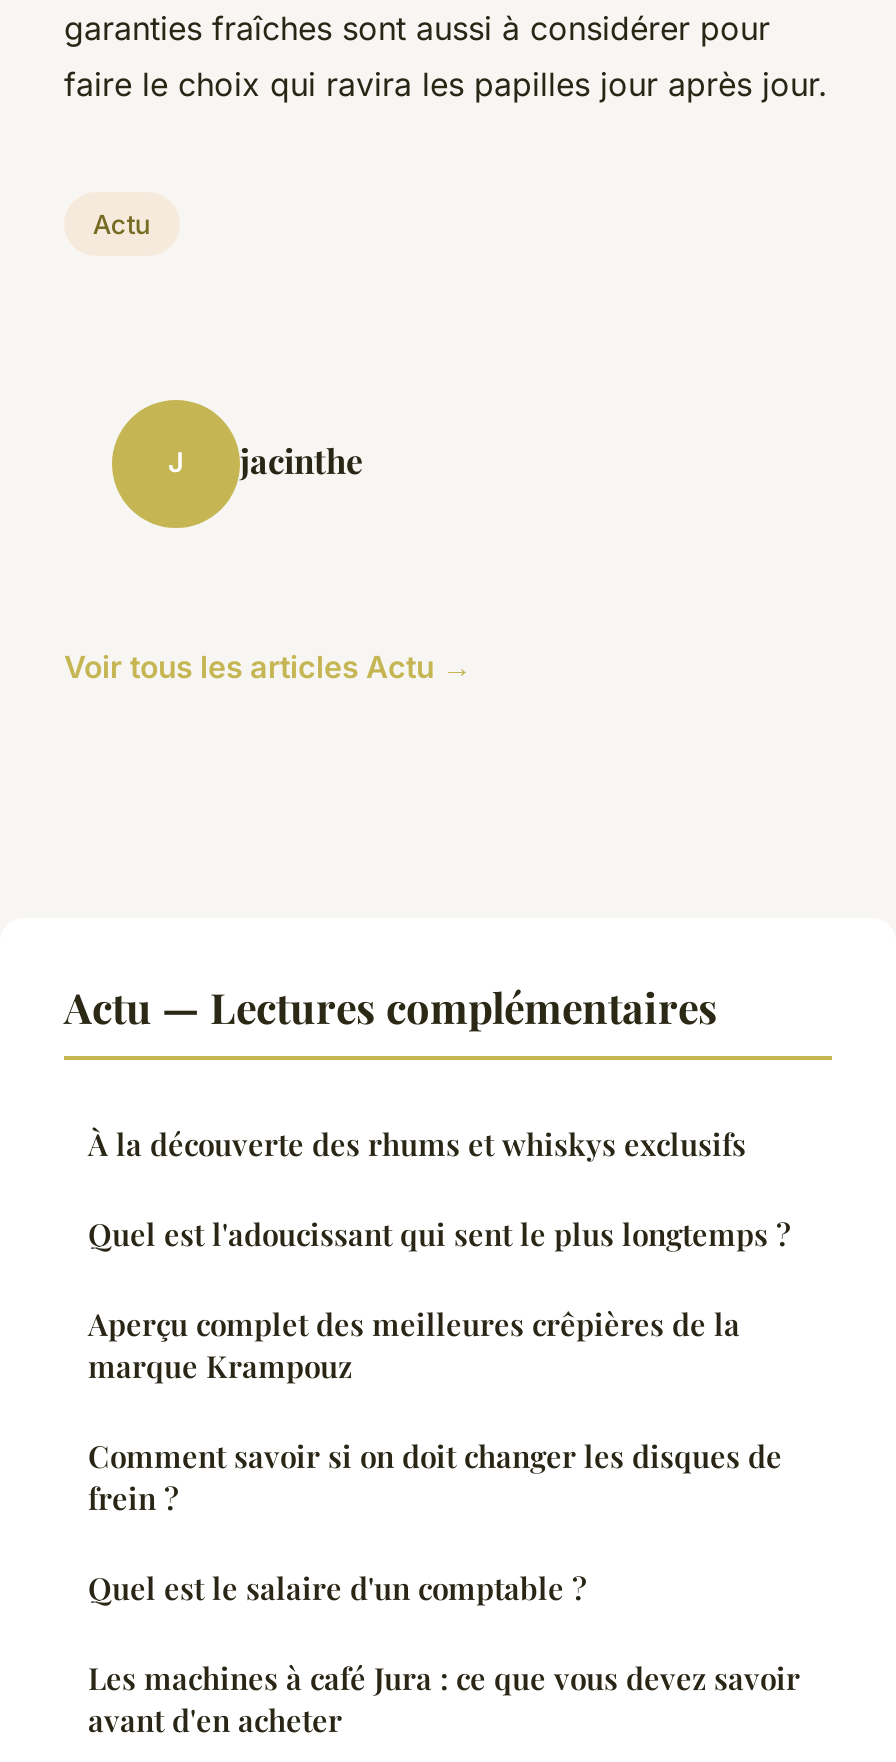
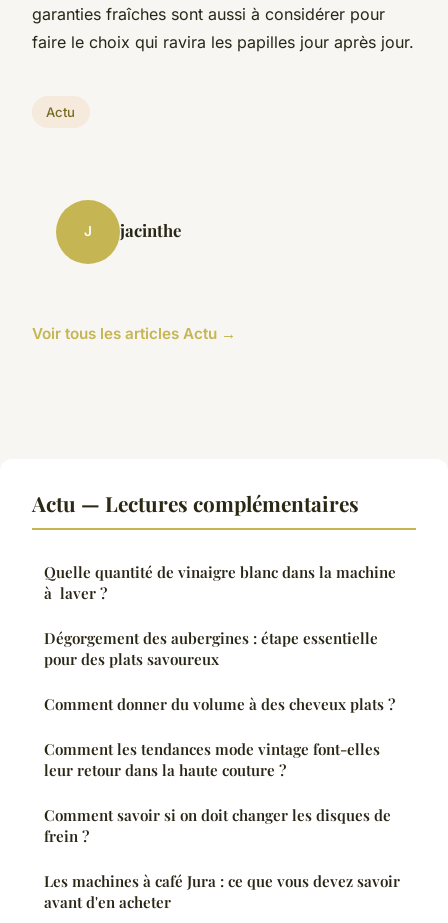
[88,1124,790,1386] À la découverte des rhums et whiskys exclusifs | Quel est l'adoucissant qui sent le plus longtemps ? | Aperçu complet des meilleures crêpières de la | marque Krampouz -> [44,562,396,780] Quelle quantité de vinaigre blanc dans la machine | à laver ? | Dégorgement des aubergines : étape essentielle | pour des plats savoureux | Comment donner du volume à des cheveux plats ? | Comment les tendances mode vintage font-elles | leur retour dans la haute couture ?
moved [88,1436,782,1518] -> [44,805,391,846]: Comment savoir si on doit changer les disques de | frein ?
[88,1568,586,1608] Quel est le salaire d'un comptable ? -> none

